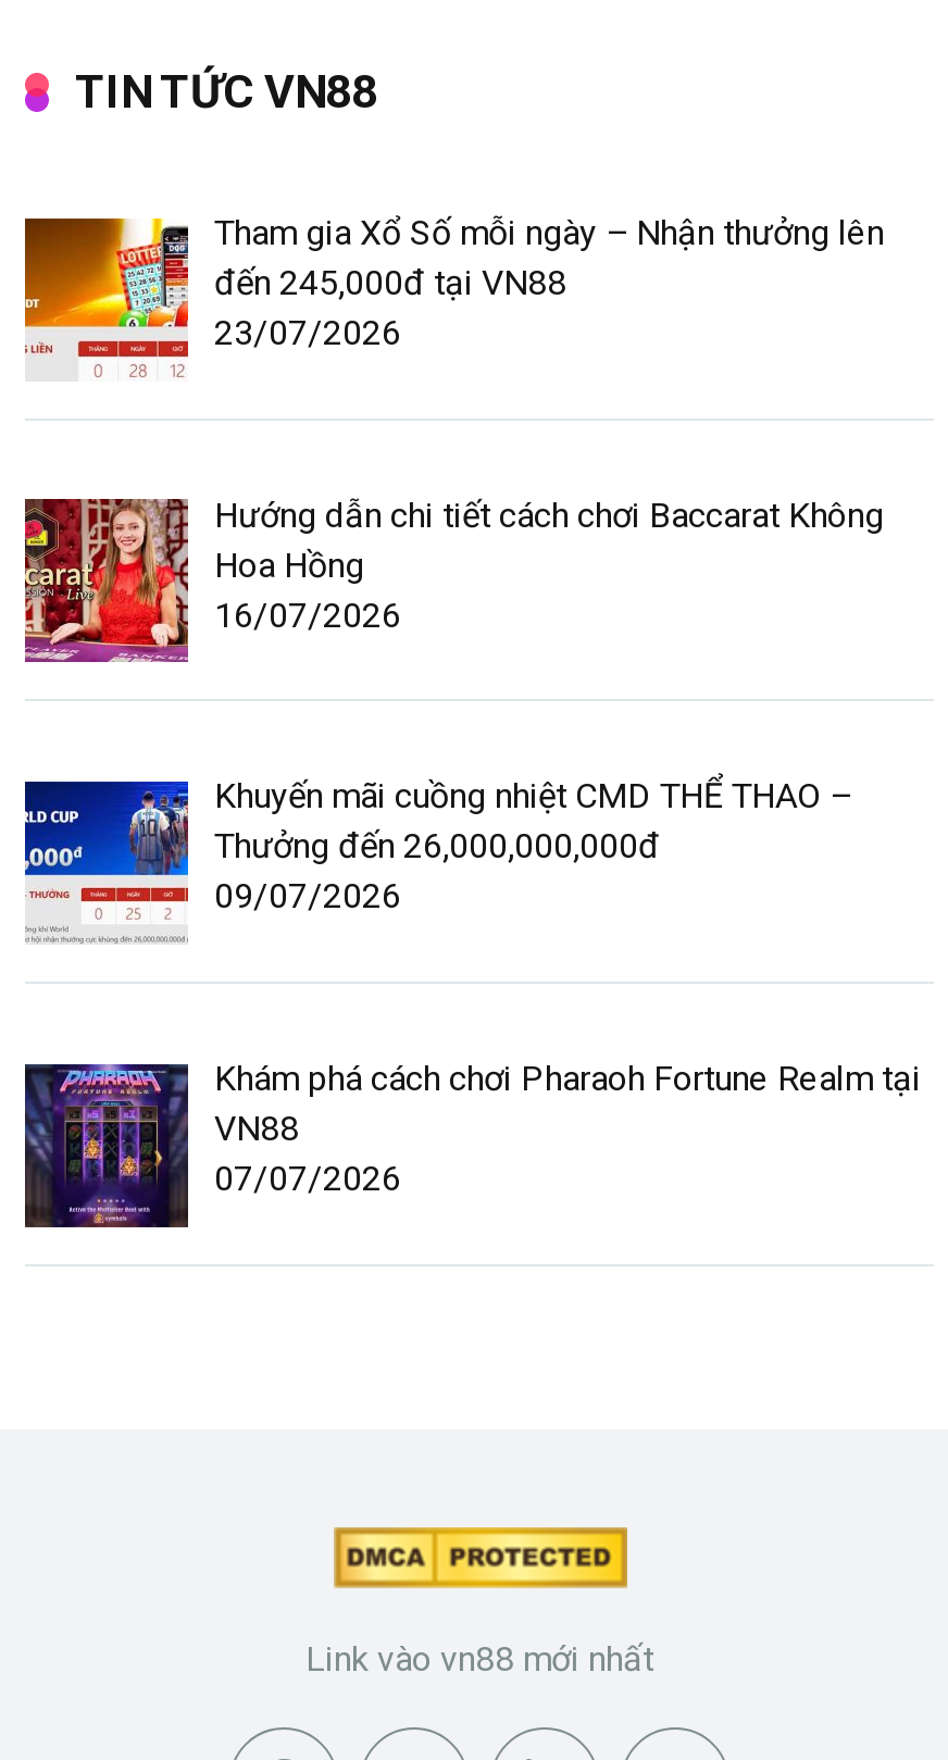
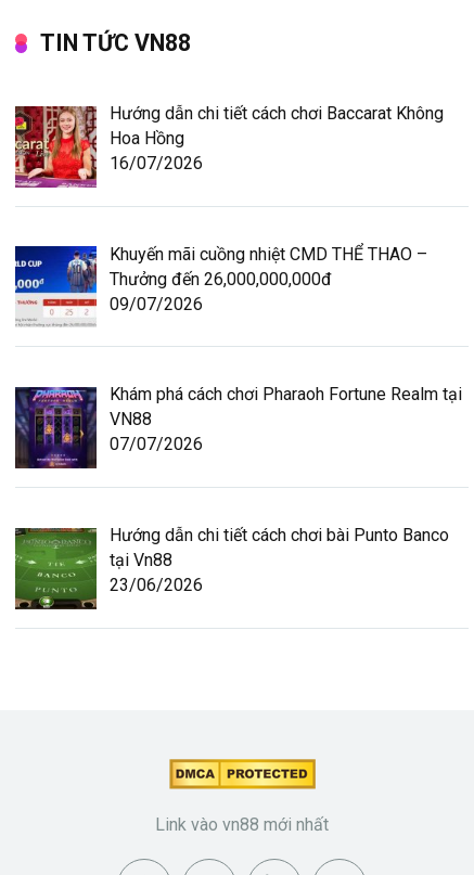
[23,212,884,382] [image] | Tham gia Xổ Số mỗi ngày – Nhận thưởng lên | đến 245,000đ tại VN88 | 23/07/2026 -> none
moved [21,494,921,1199] -> [13,103,462,455]: [image] | Hướng dẫn chi tiết cách chơi Baccarat Không | Hoa Hồng | ... | VN88 | 07/07/2026
none -> [14,525,449,609] [image] | Hướng dẫn chi tiết cách chơi bài Punto Banco | tại Vn88 | 23/06/2026

